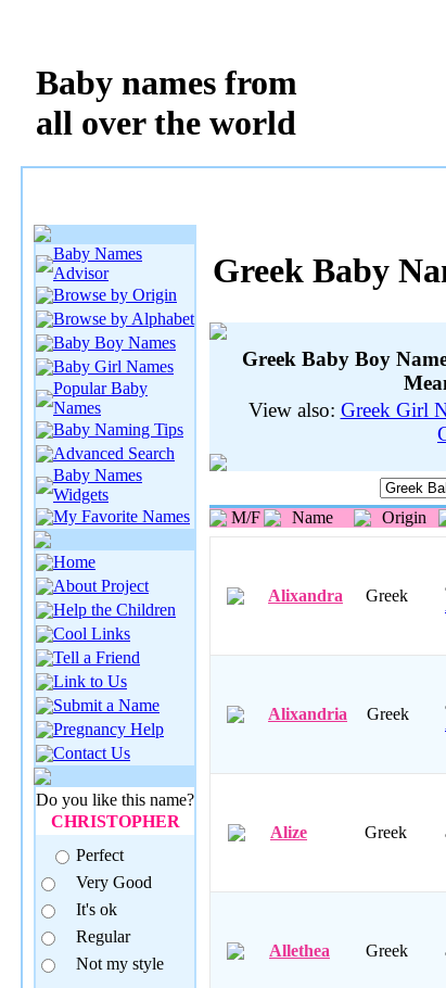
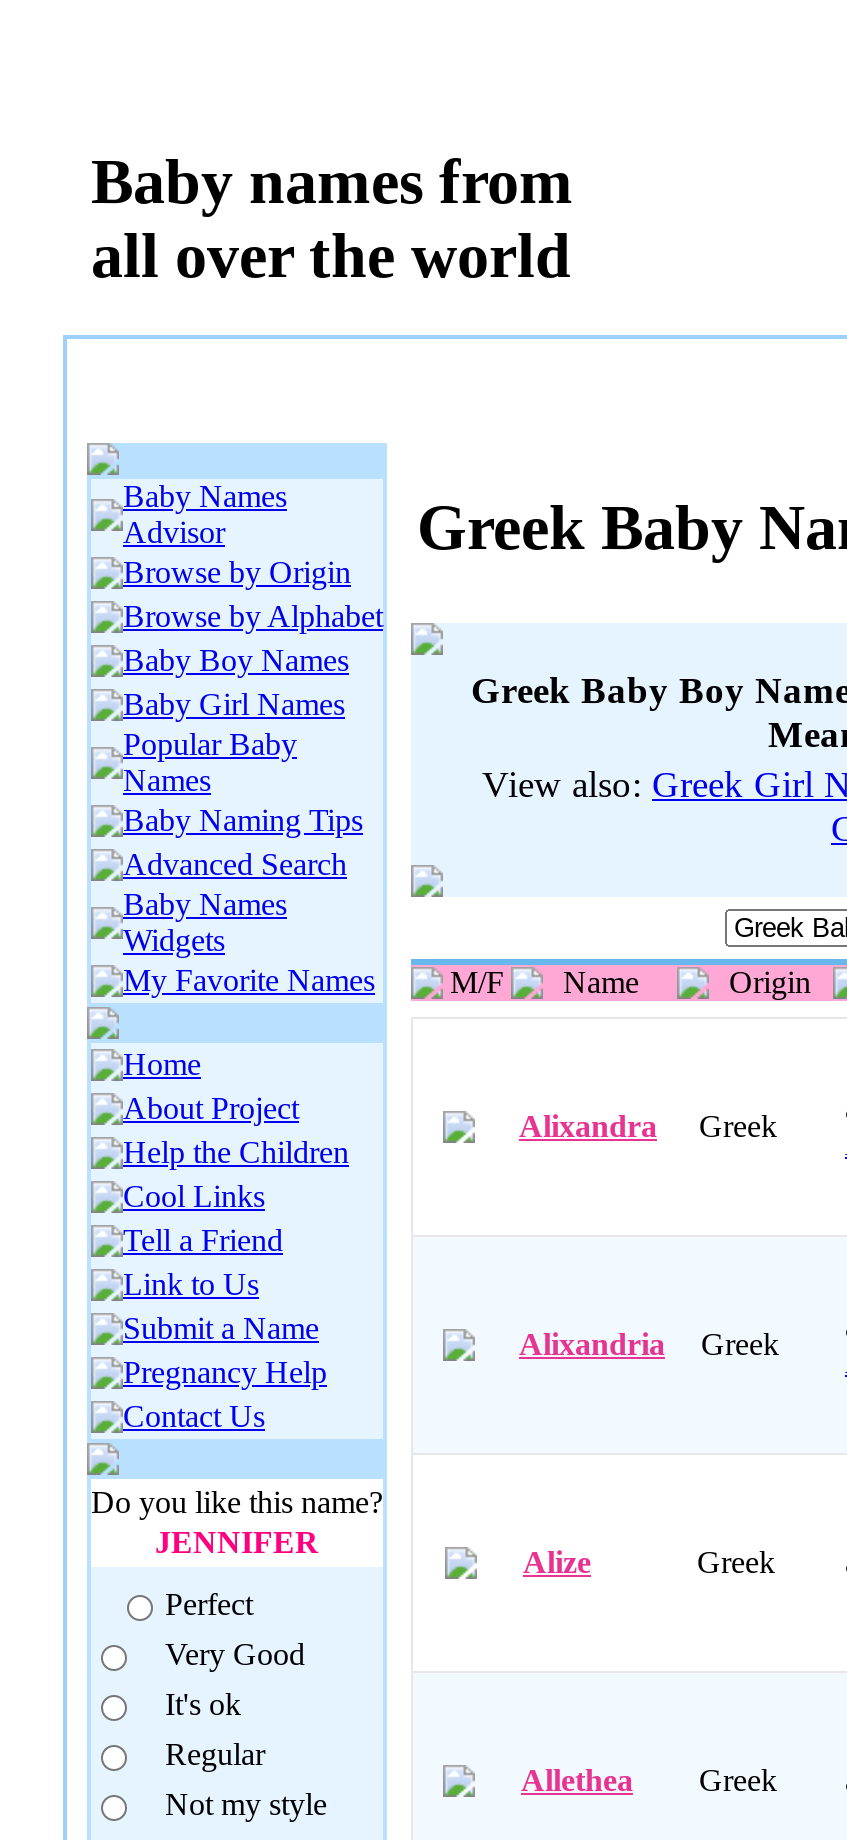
[50,812,180,831] CHRISTOPHER -> [155,1525,319,1559] JENNIFER

